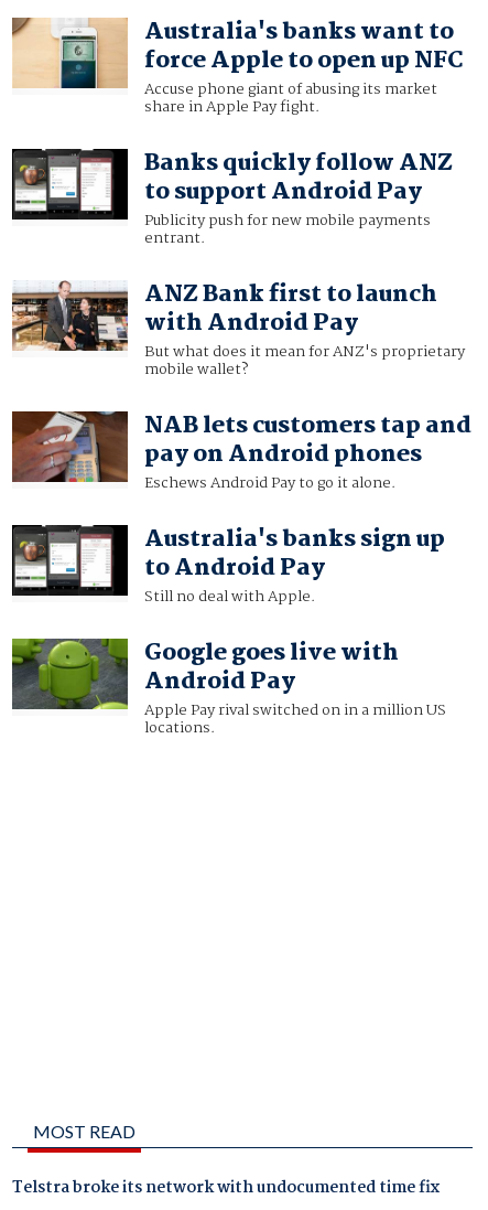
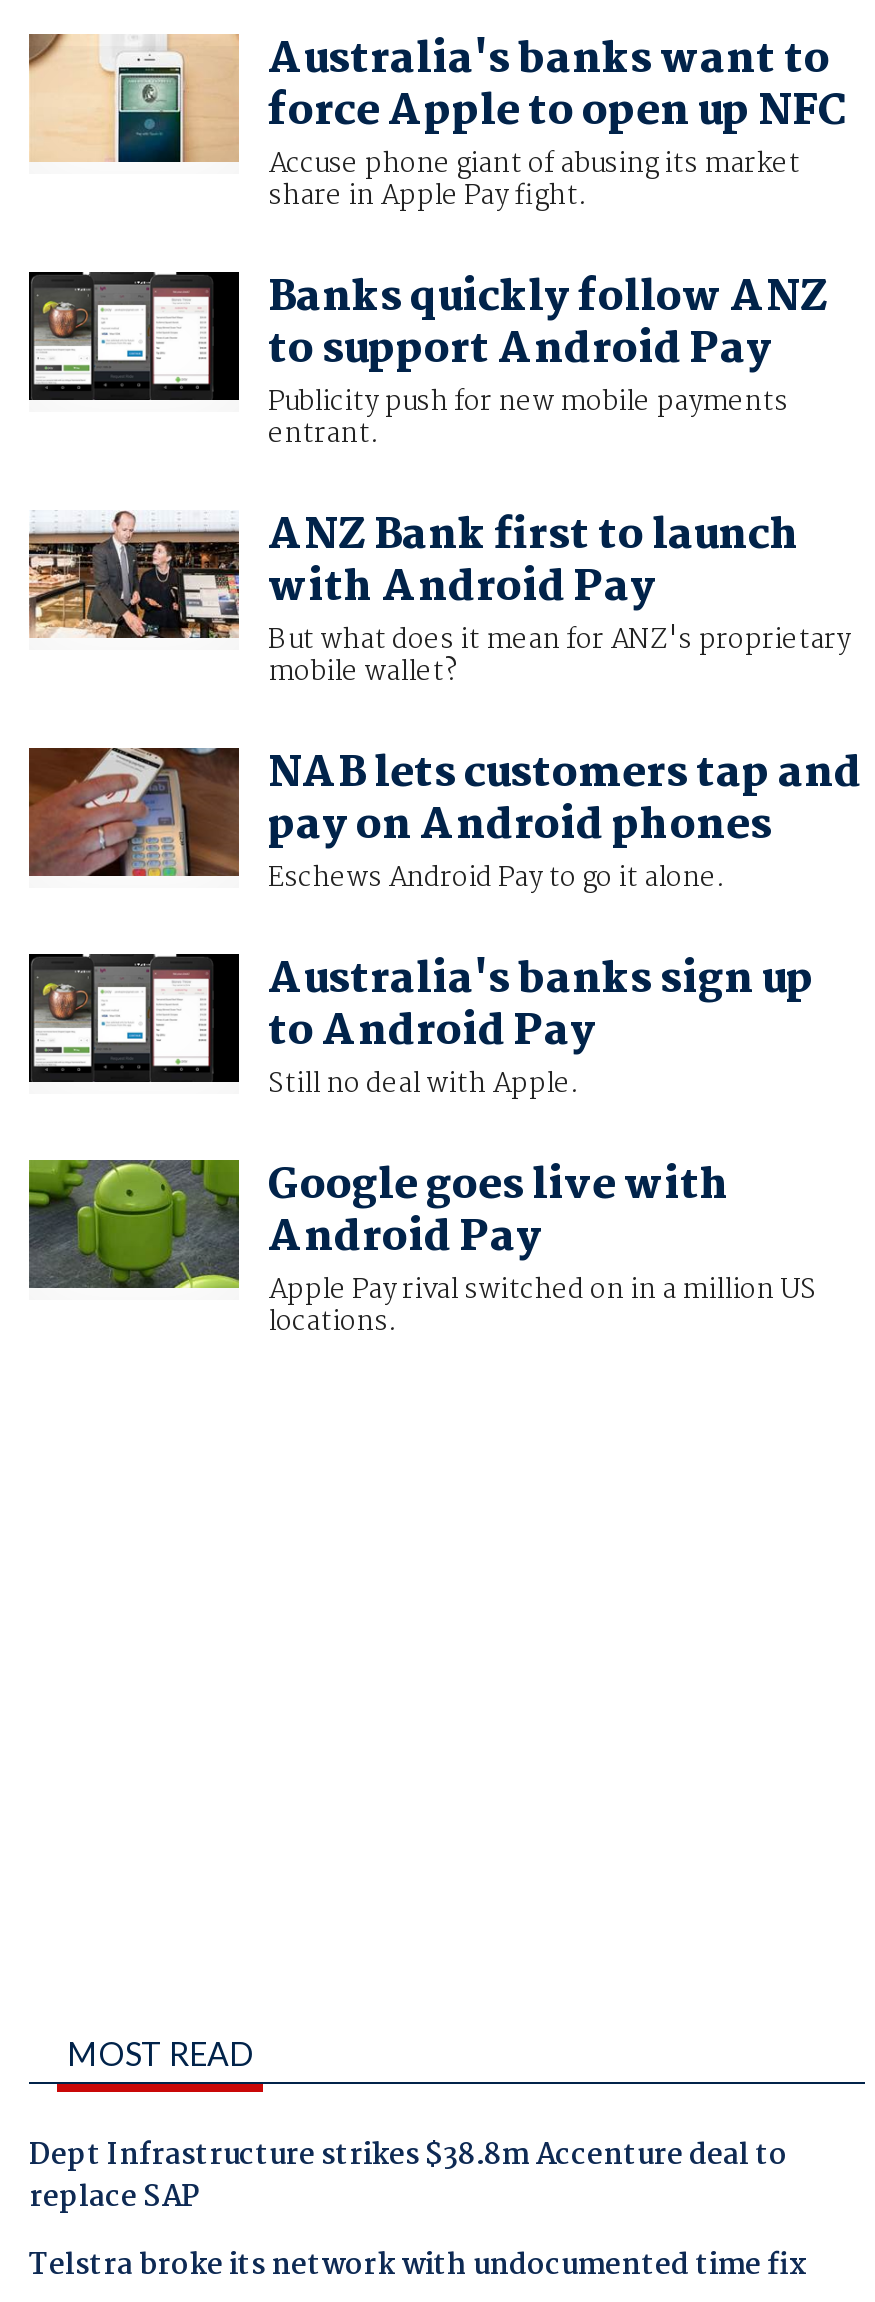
none -> [29,2133,787,2223] Dept Infrastructure strikes $38.8m Accenture deal to | replace SAP

